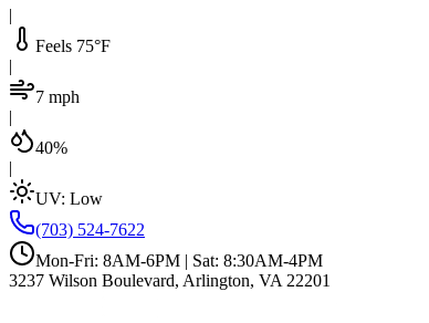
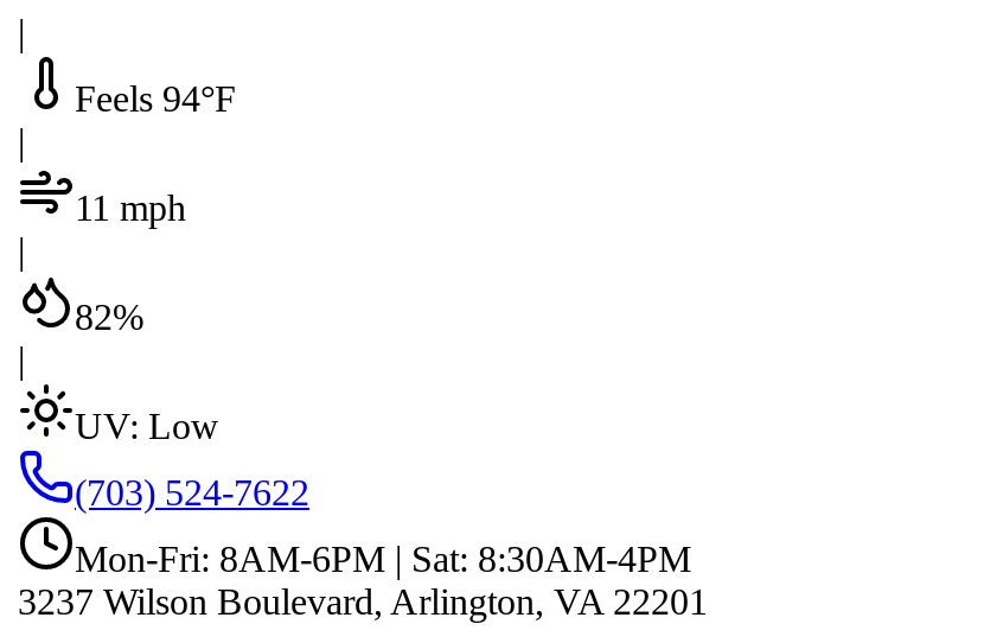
[35,37,111,55] Feels 75°F -> [75,78,236,119] Feels 94°F
[35,87,80,106] 7 mph -> [75,187,186,228] 11 mph
[35,138,67,157] 40% -> [75,297,143,337] 82%

